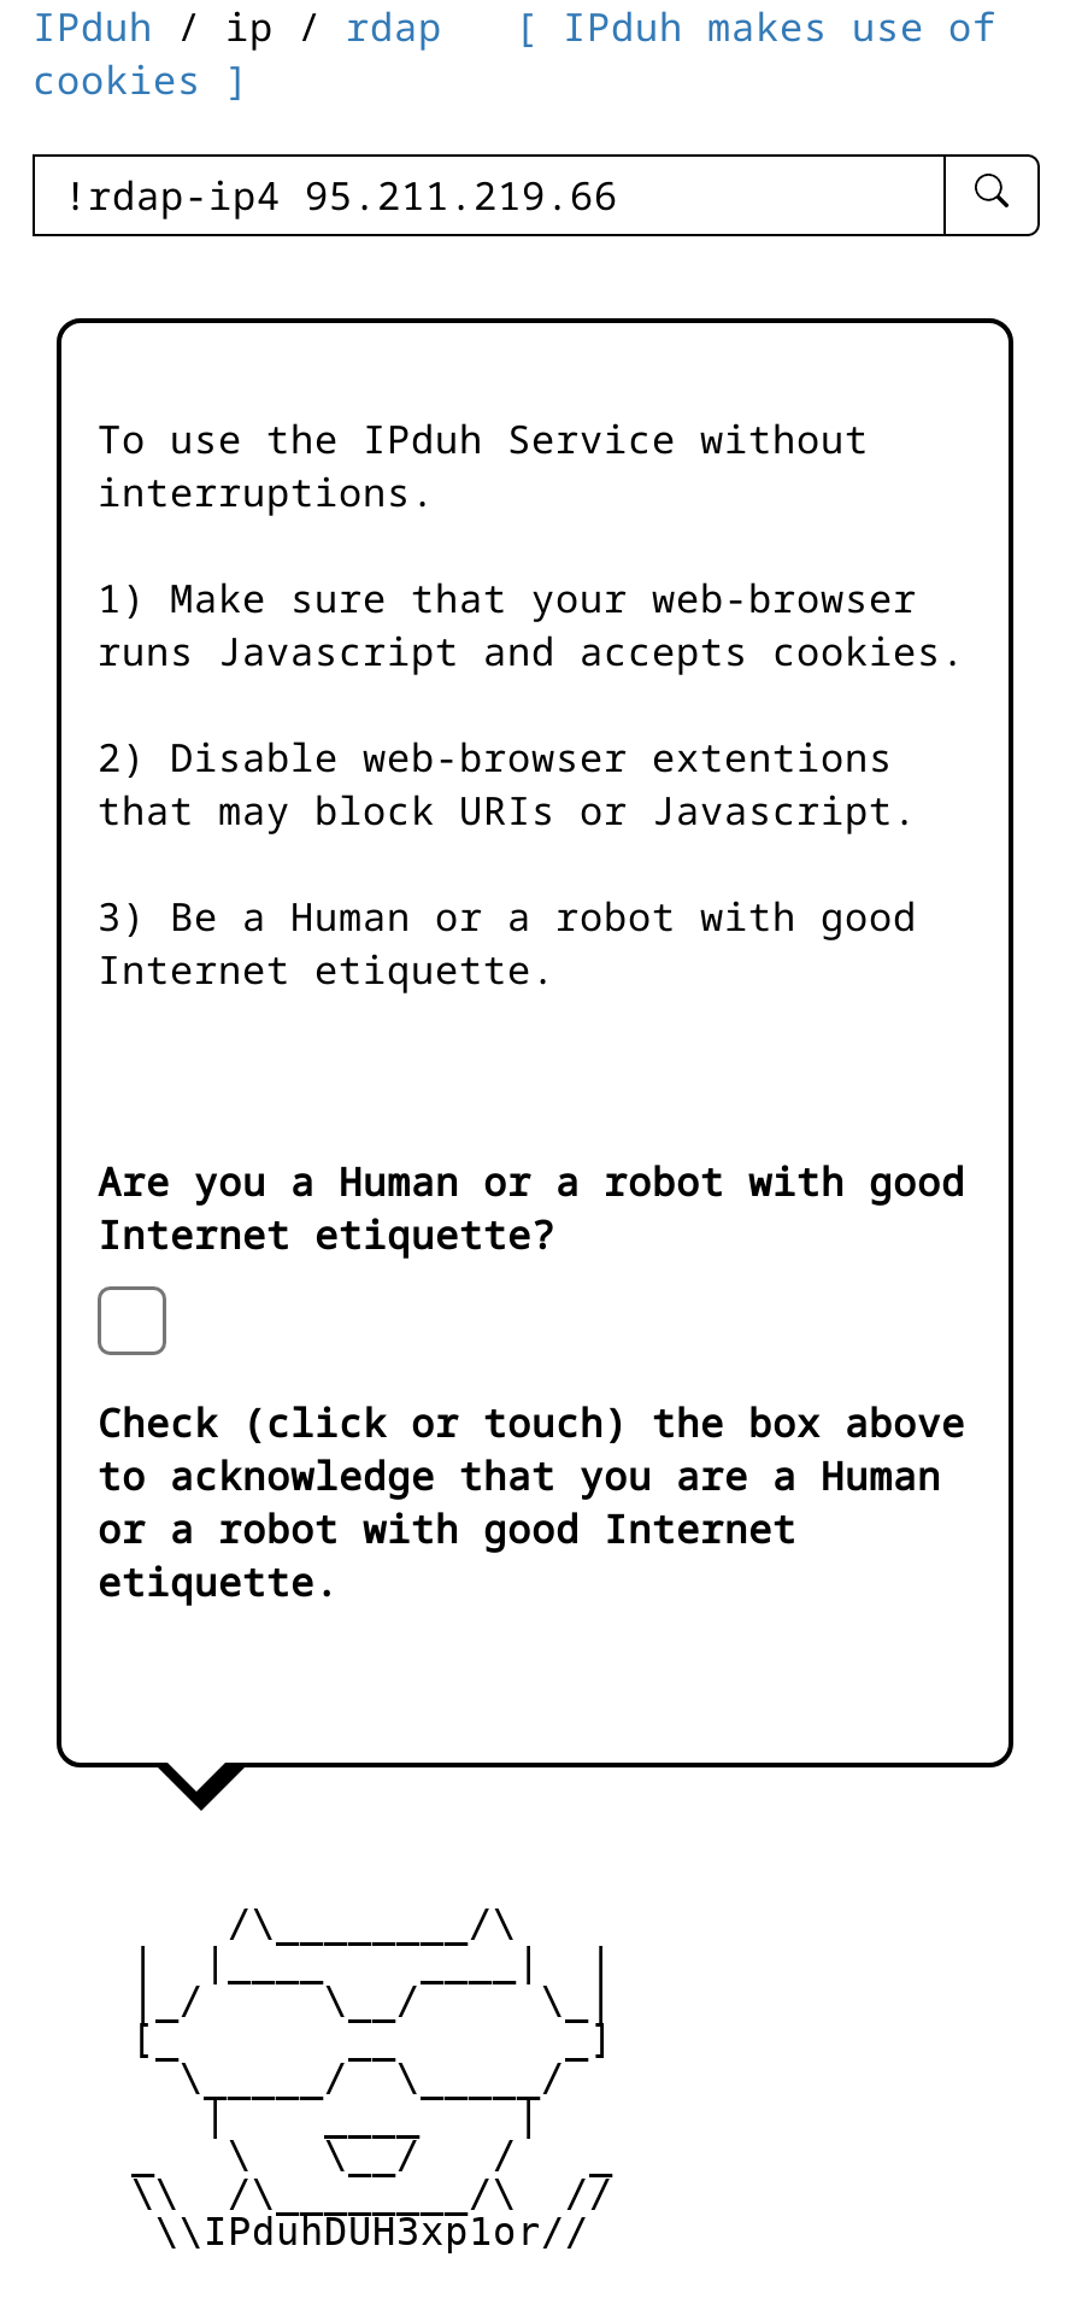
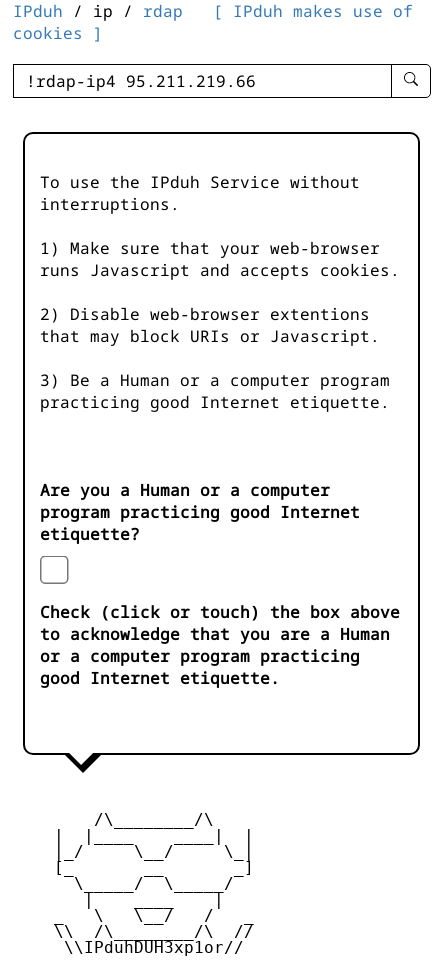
[98,890,917,996] 3) Be a Human or a robot with good | Internet etiquette. -> [40,369,390,413] 3) Be a Human or a computer program | practicing good Internet etiquette.
[98,1155,965,1262] Are you a Human or a robot with good | Internet etiquette? -> [40,479,360,545] Are you a Human or a computer | program practicing good Internet | etiquette?
[98,1503,796,1609] or a robot with good Internet | etiquette. -> [40,645,360,689] or a computer program practicing | good Internet etiquette.

